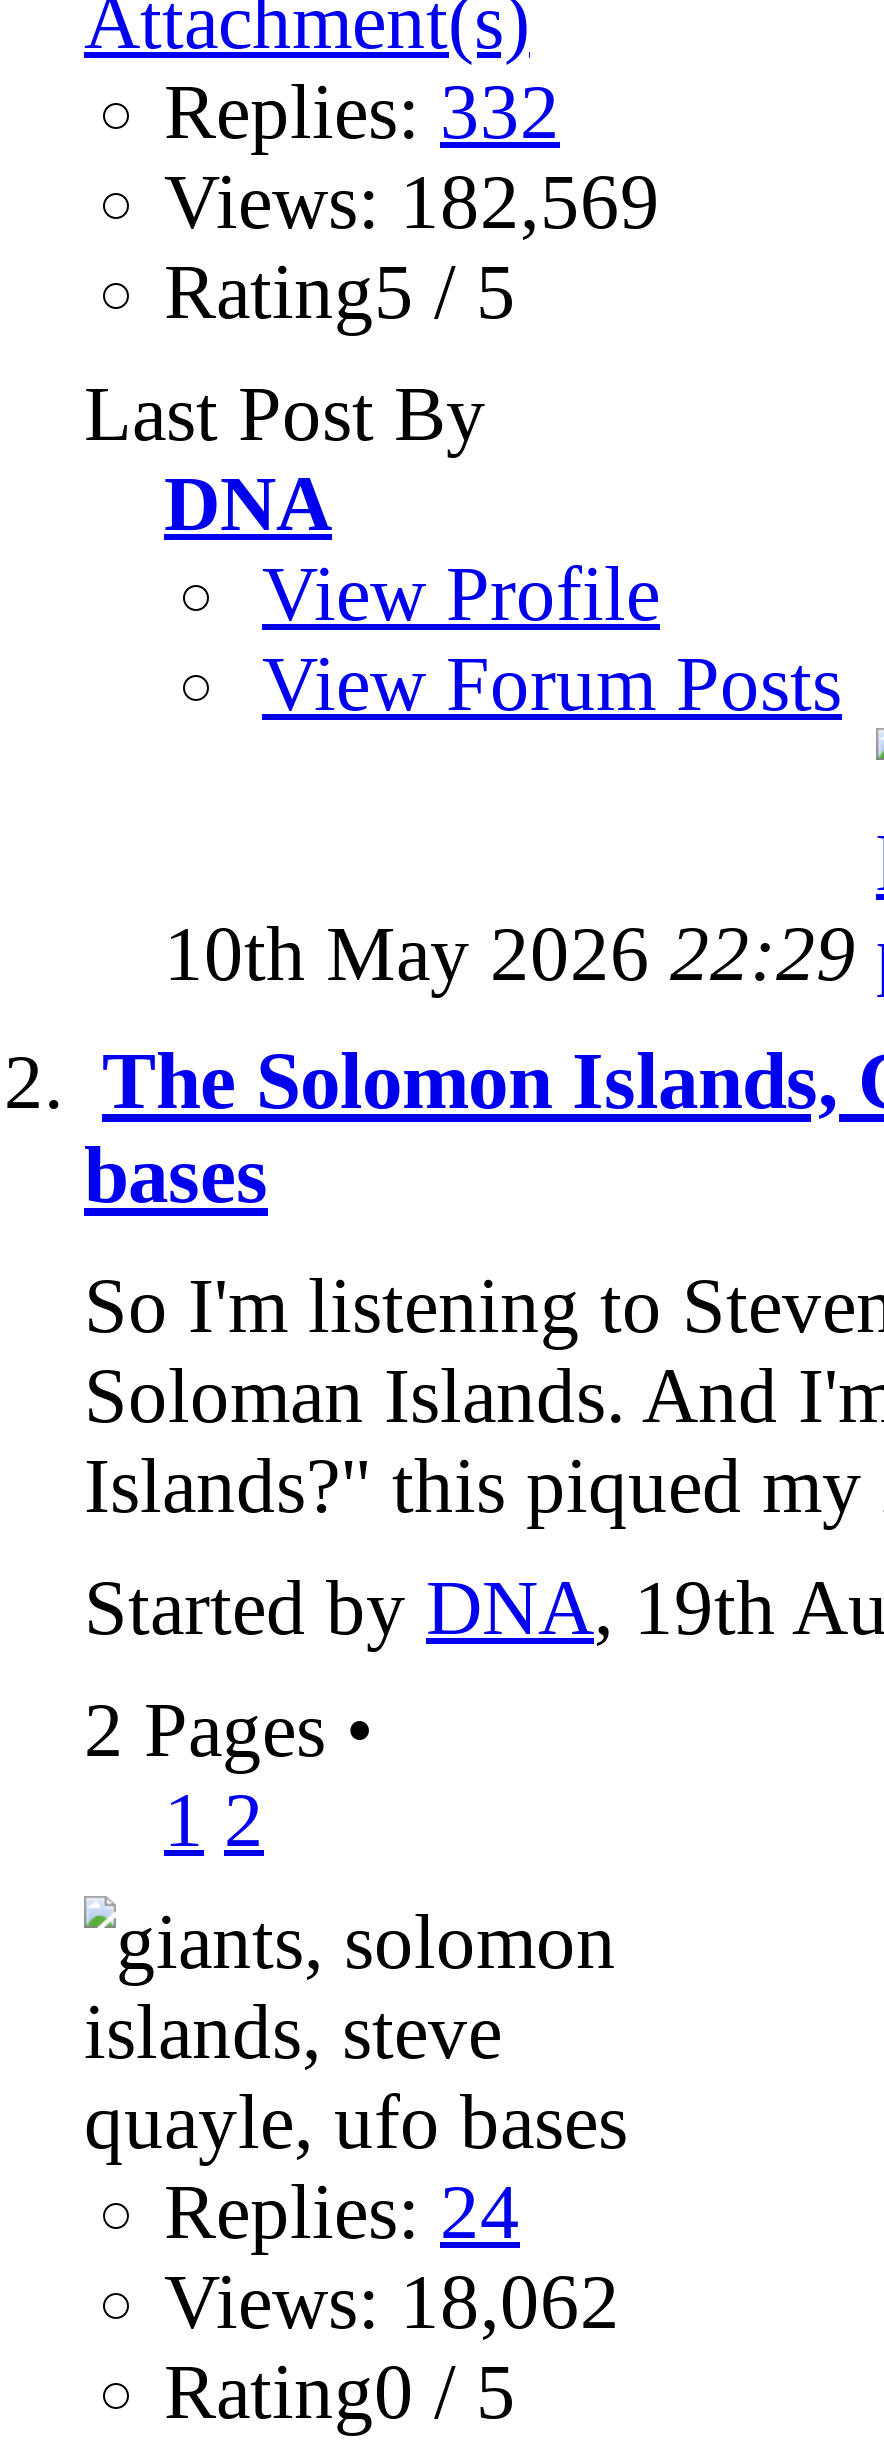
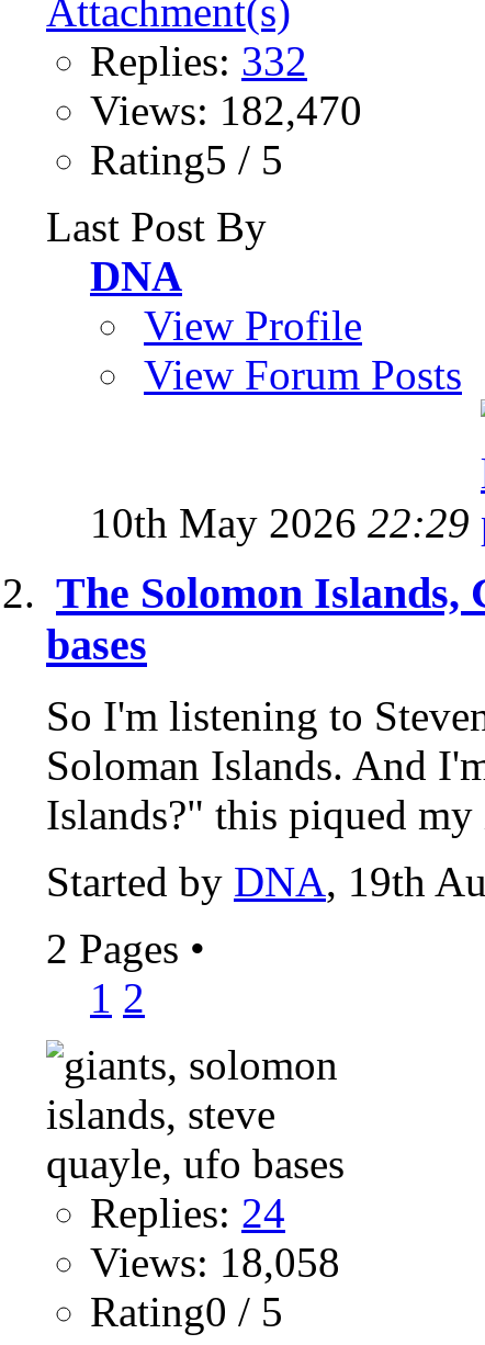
[164,157,660,243] Views: 182,569 -> [90,86,362,133] Views: 182,470
[164,2258,620,2344] Views: 18,062 -> [90,1239,340,1286] Views: 18,058

